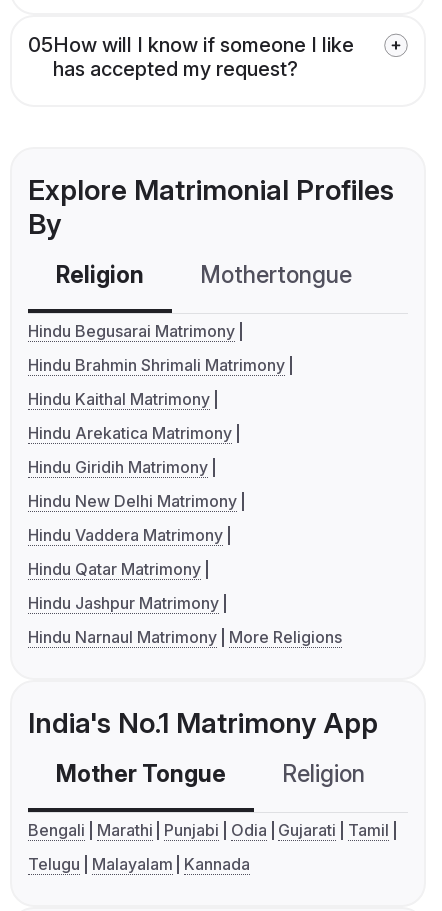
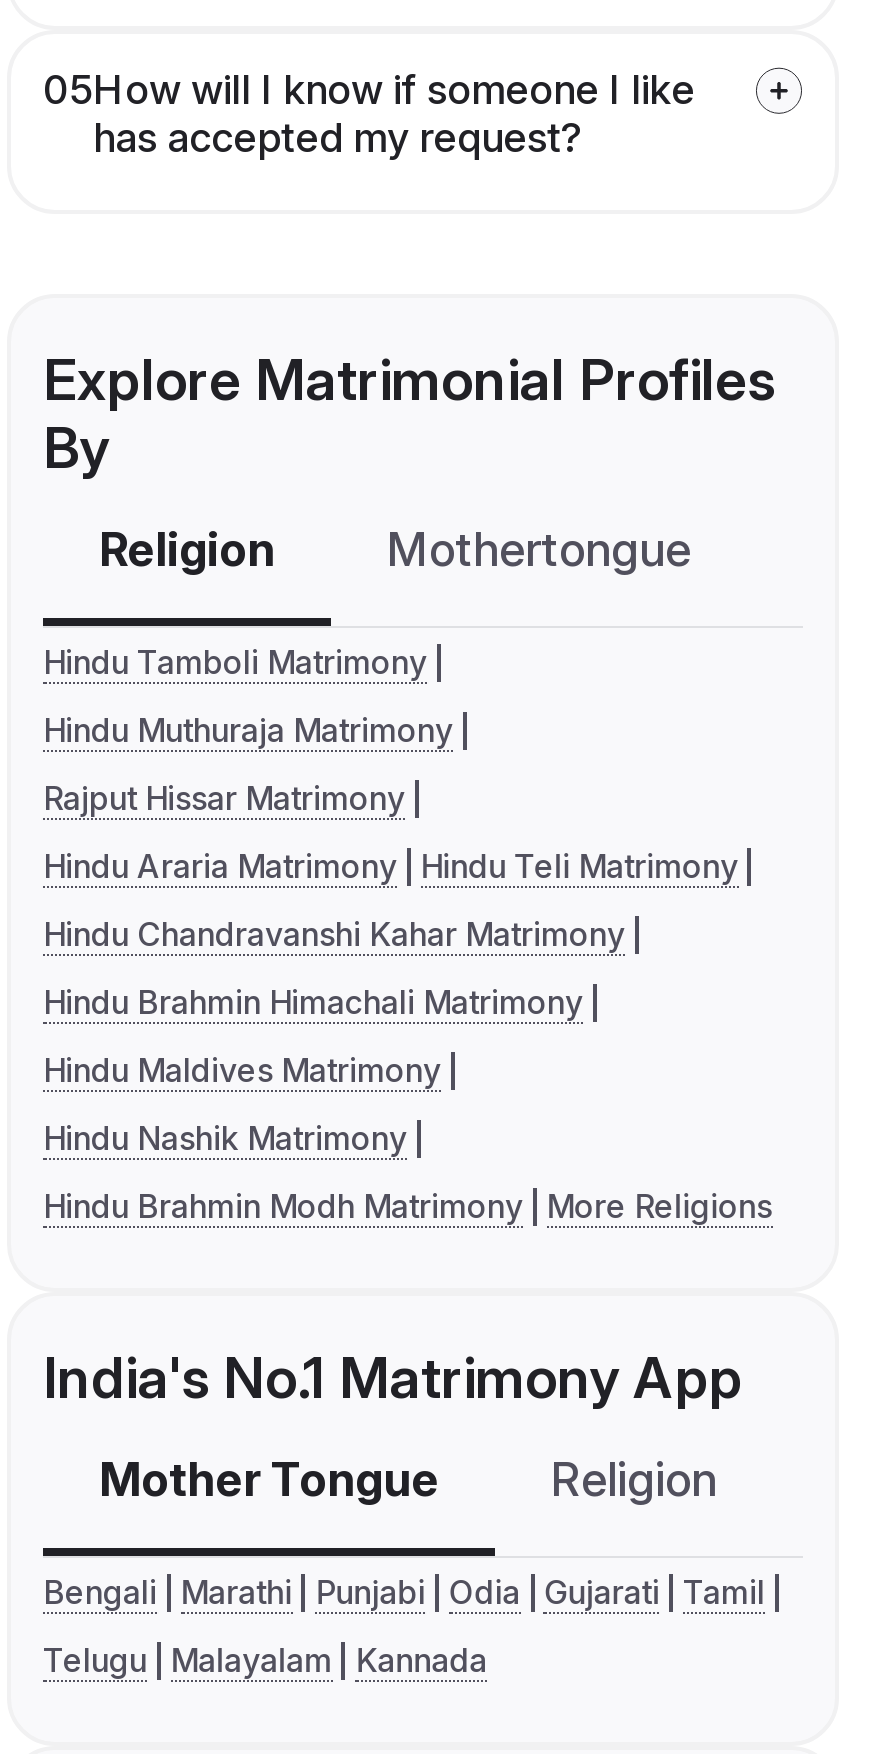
[28,321,342,647] Hindu Begusarai Matrimony | Hindu Brahmin Shrimali Matrimony | Hindu Kaithal Matrimony | Hindu Arekatica Matrimony | Hindu Giridih Matrimony | Hindu New Delhi Matrimony | Hindu Vaddera Matrimony | Hindu Qatar Matrimony | Hindu Jashpur Matrimony | Hindu Narnaul Matrimony More Religions -> [43,643,772,1227] Hindu Tamboli Matrimony | Hindu Muthuraja Matrimony | Rajput Hissar Matrimony | Hindu Araria Matrimony Hindu Teli Matrimony | Hindu Chandravanshi Kahar Matrimony | Hindu Brahmin Himachali Matrimony | Hindu Maldives Matrimony | Hindu Nashik Matrimony | Hindu Brahmin Modh Matrimony More Religions

